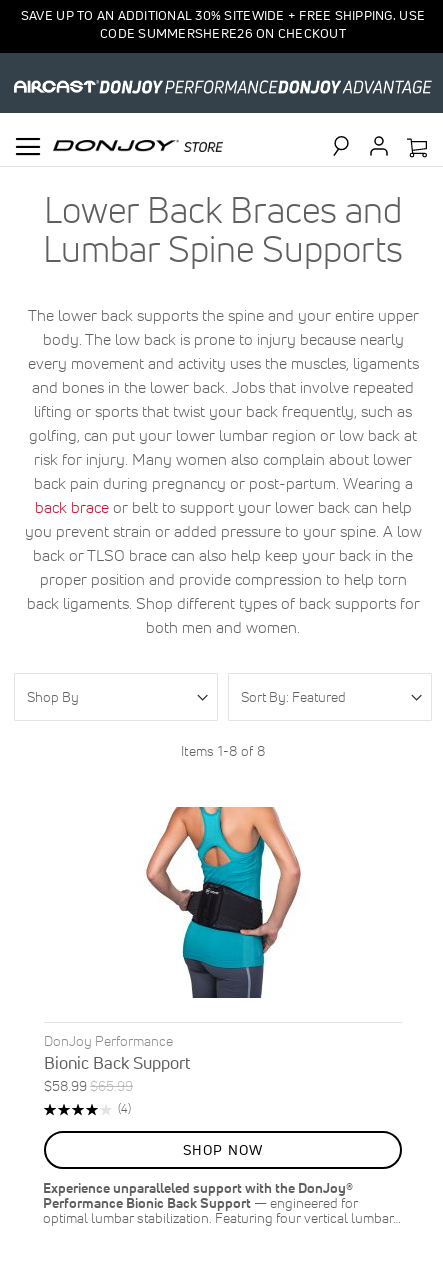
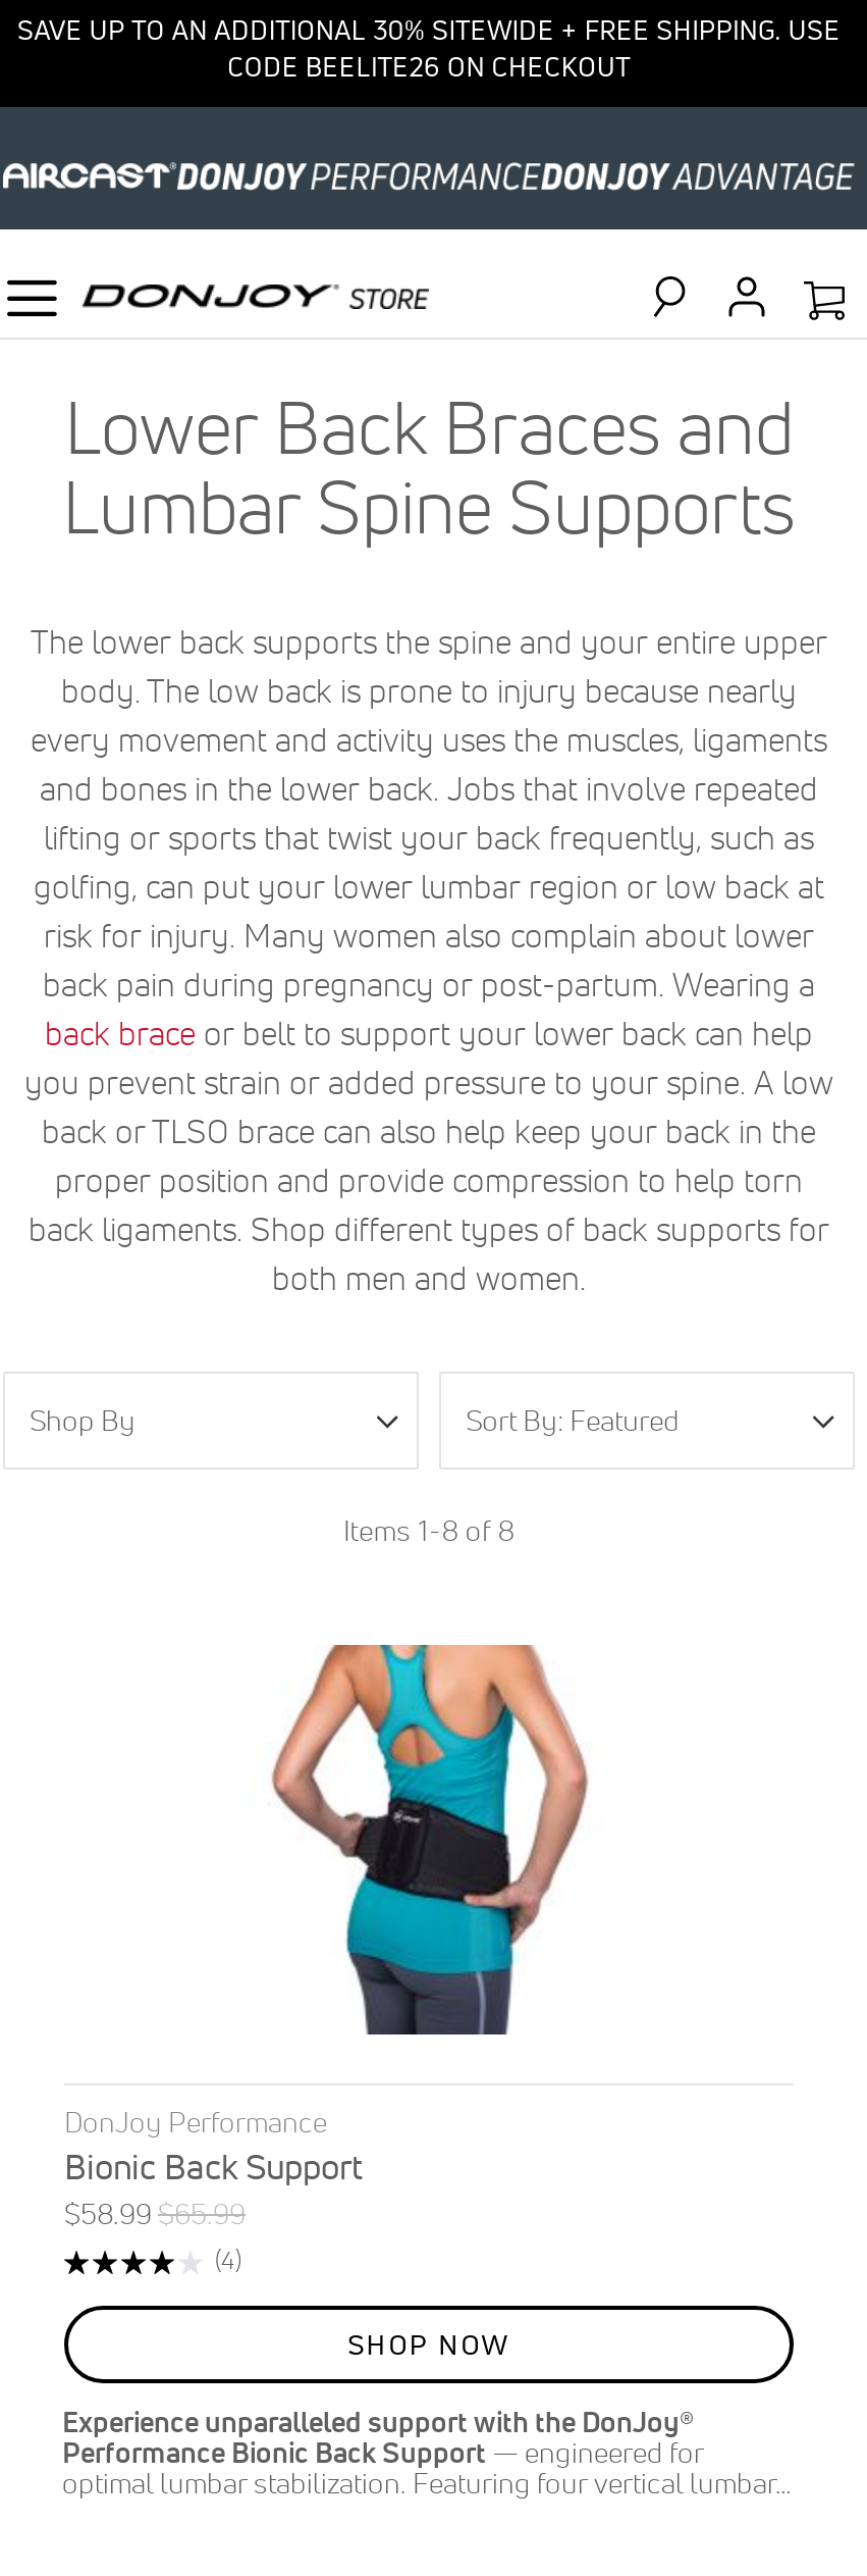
[100,25,346,42] CODE SUMMERSHERE26 ON CHECKOUT -> [227,50,630,85] CODE BEELITE26 ON CHECKOUT

